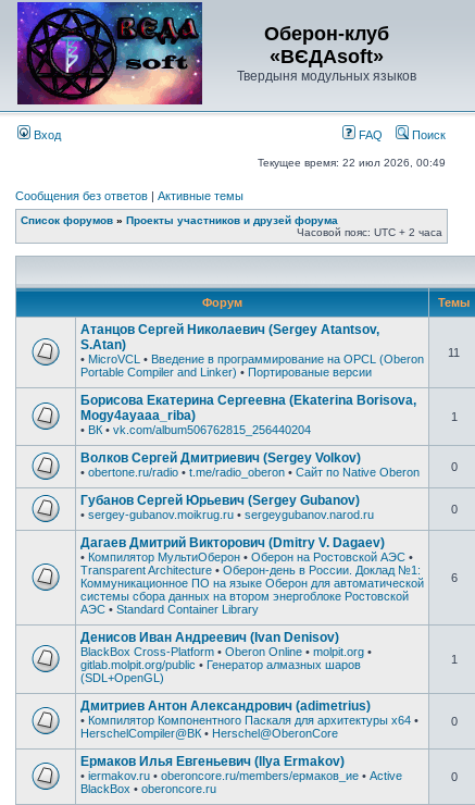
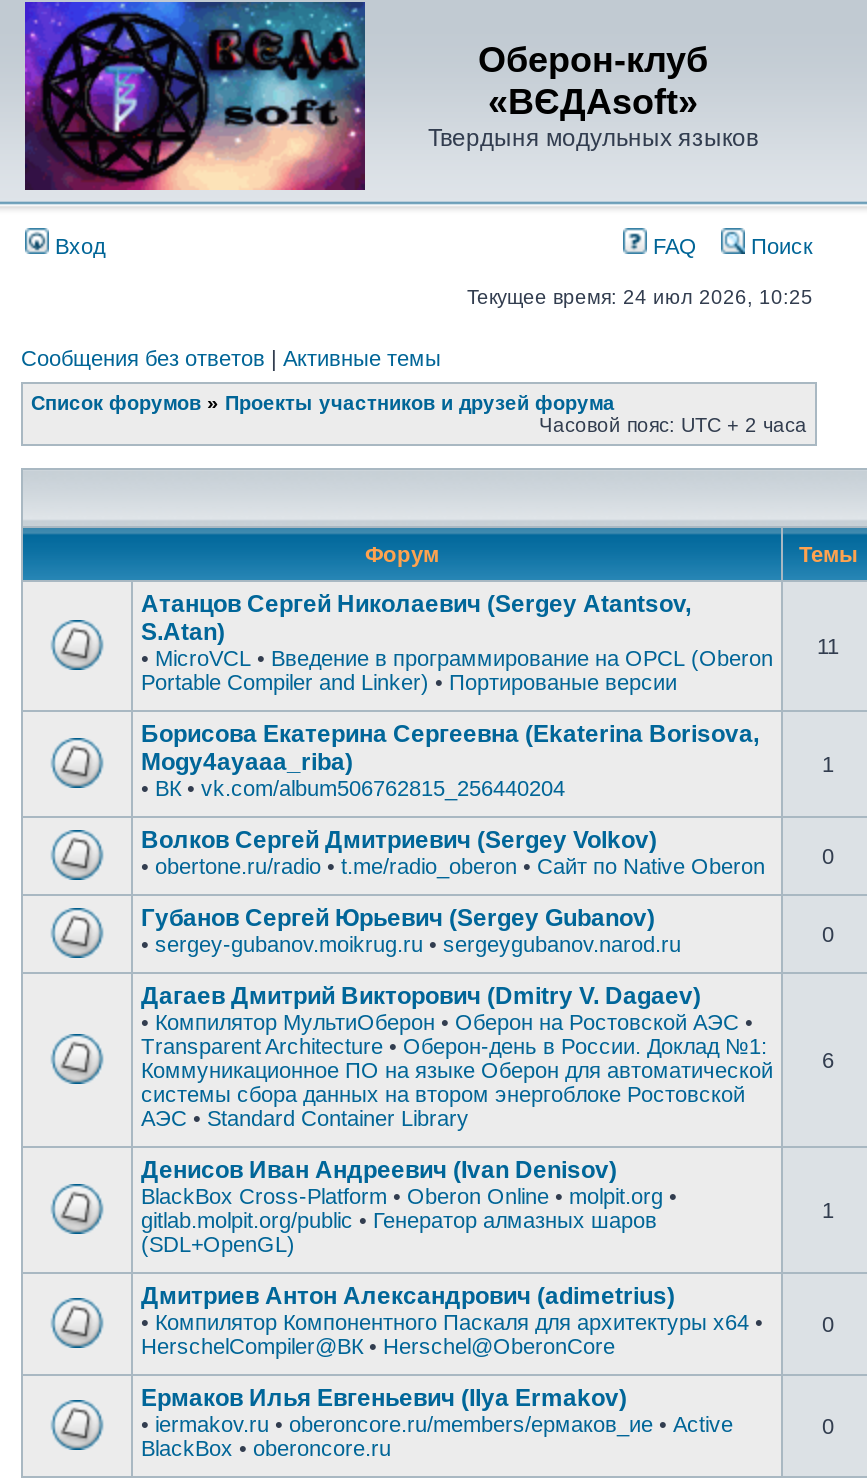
[258,157,446,169] Текущее время: 22 июл 2026, 00:49 -> [467,286,813,308] Текущее время: 24 июл 2026, 10:25

